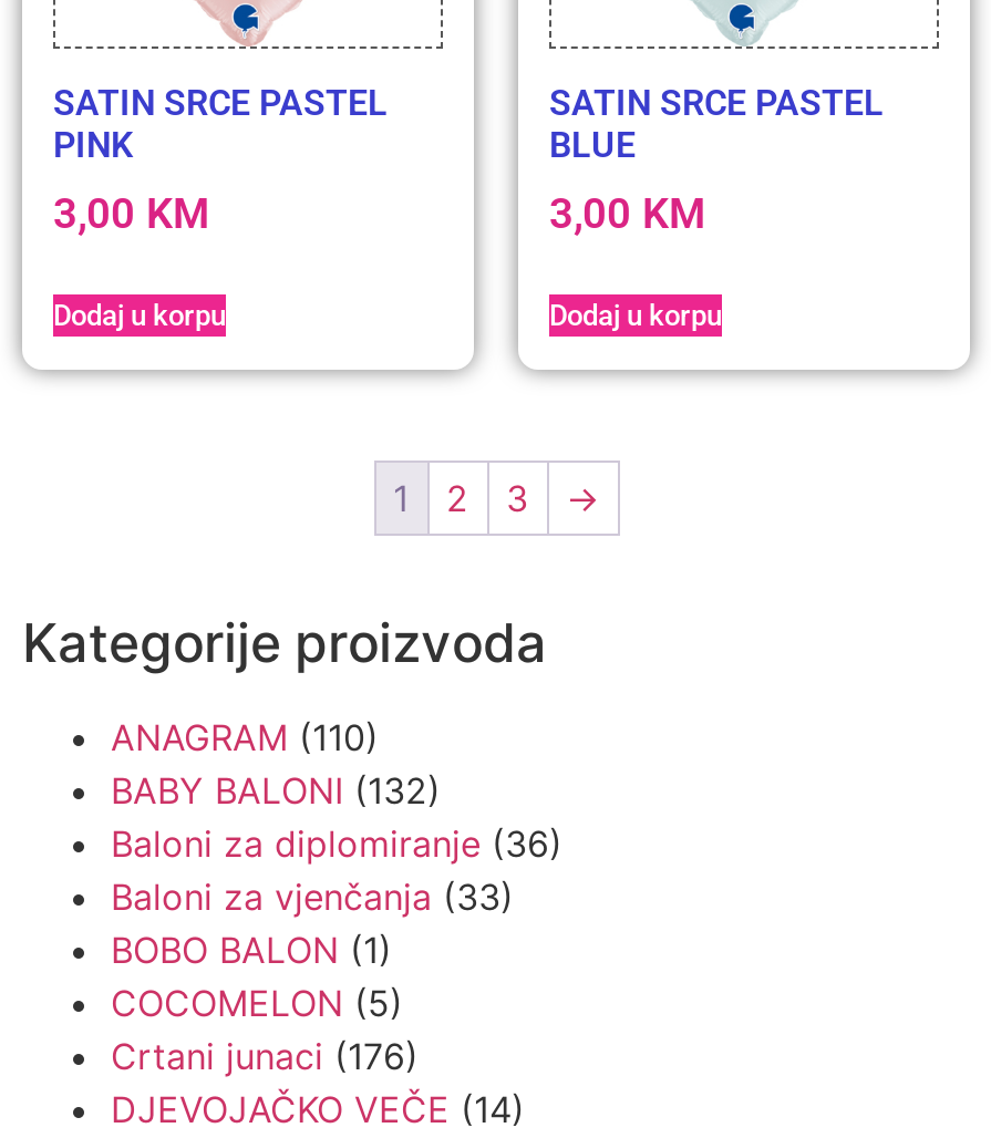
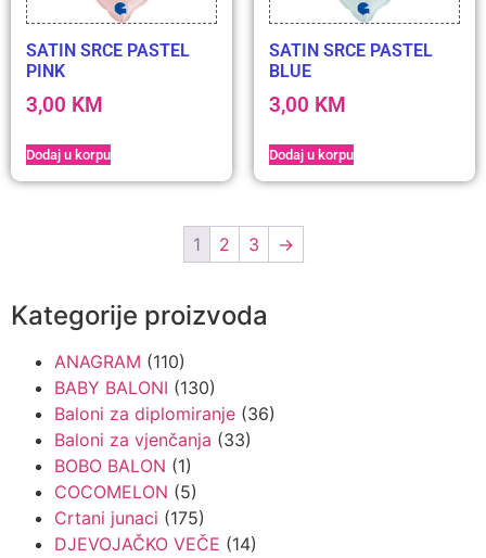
[111,768,441,813] BABY BALONI (132) -> [54,377,216,398] BABY BALONI (130)
[111,1034,419,1078] Crtani junaci (176) -> [54,507,205,529] Crtani junaci (175)

